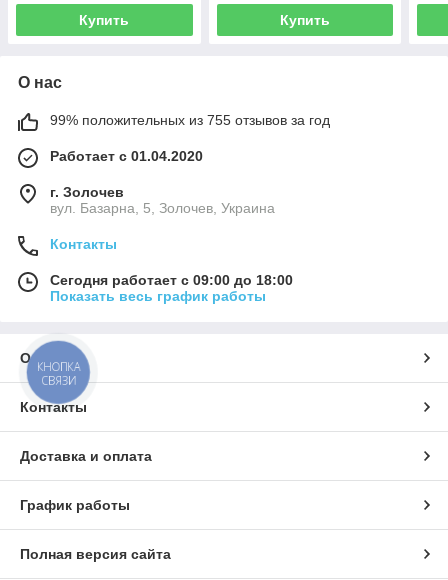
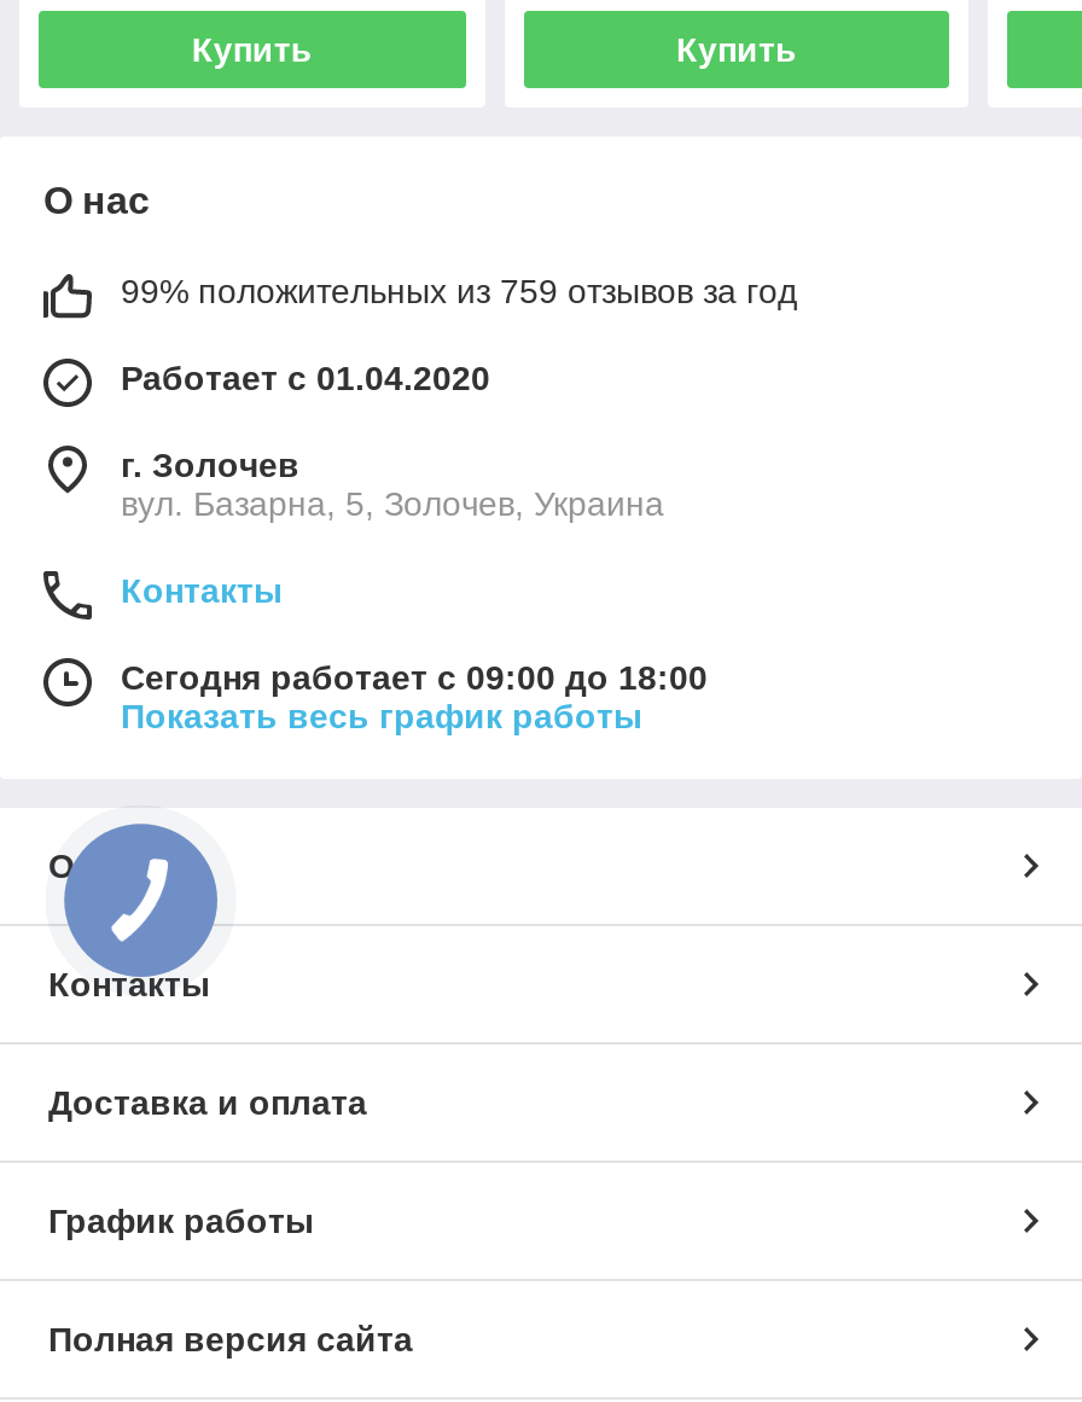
[50,112,330,128] 99% положительных из 755 отзывов за год -> [121,271,797,310] 99% положительных из 759 отзывов за год
[37,359,80,388] КНОПКА | СВЯЗИ -> none

